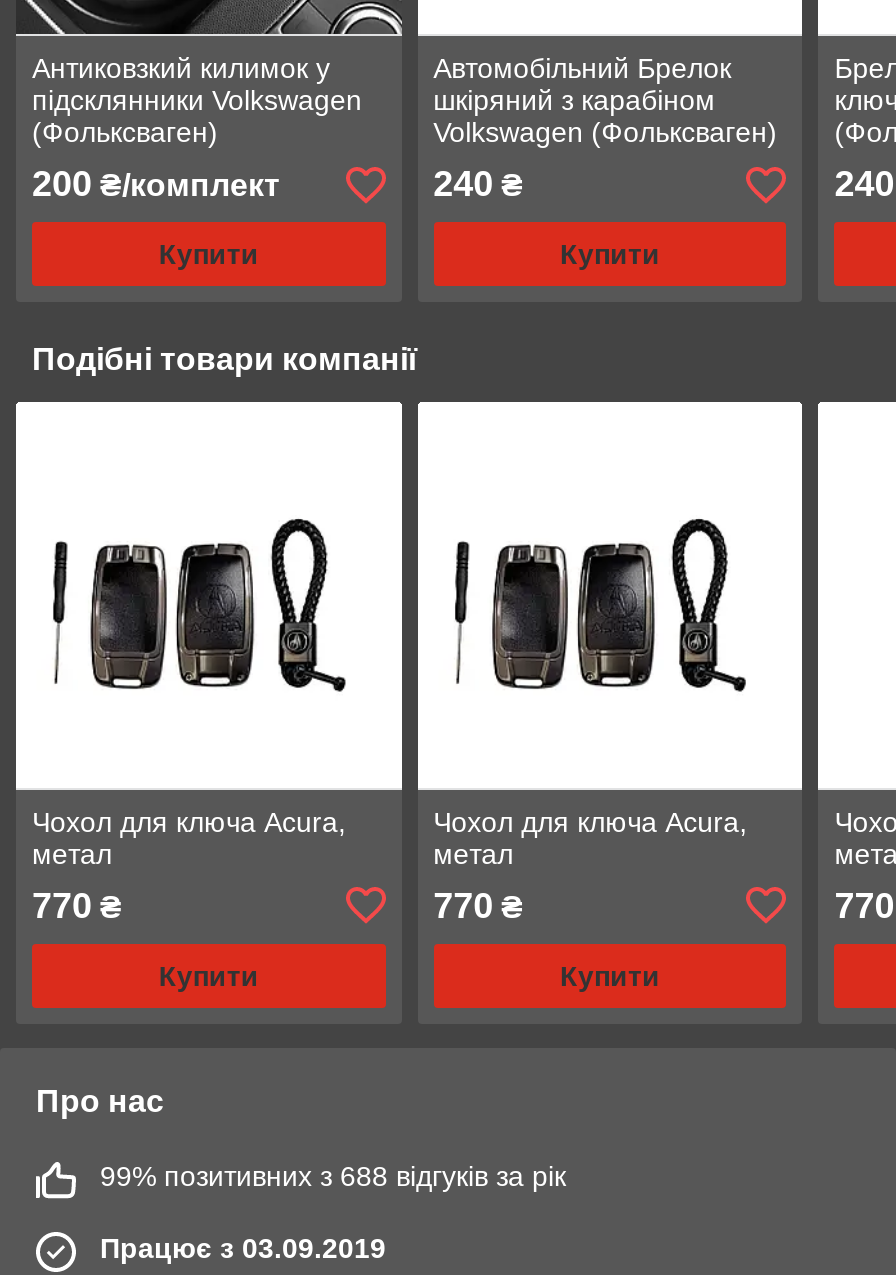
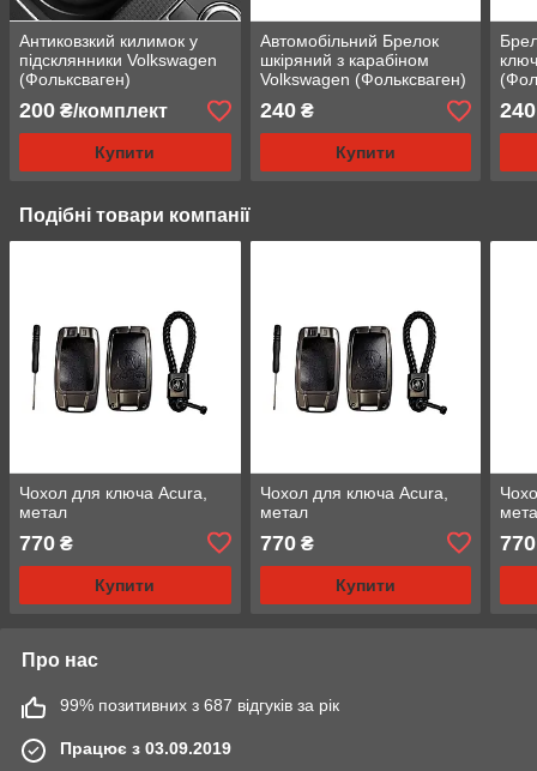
[100,1160,566,1192] 99% позитивних з 688 відгуків за рік -> [60,695,339,715] 99% позитивних з 687 відгуків за рік

